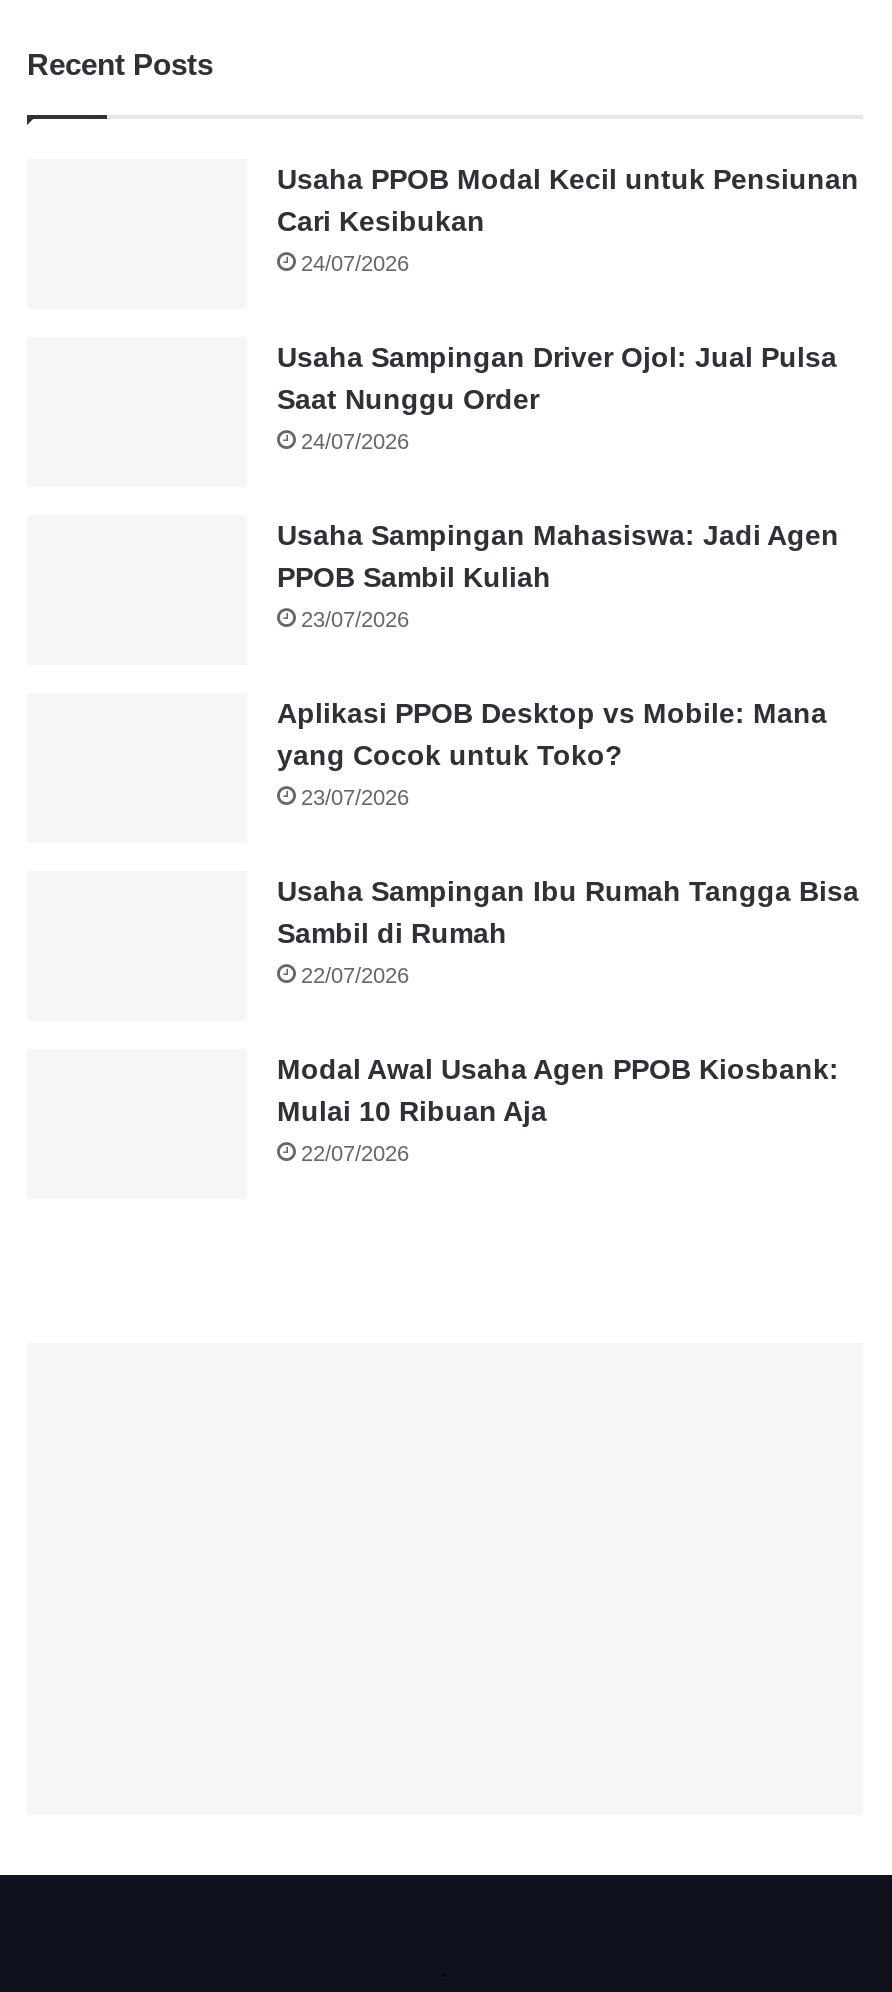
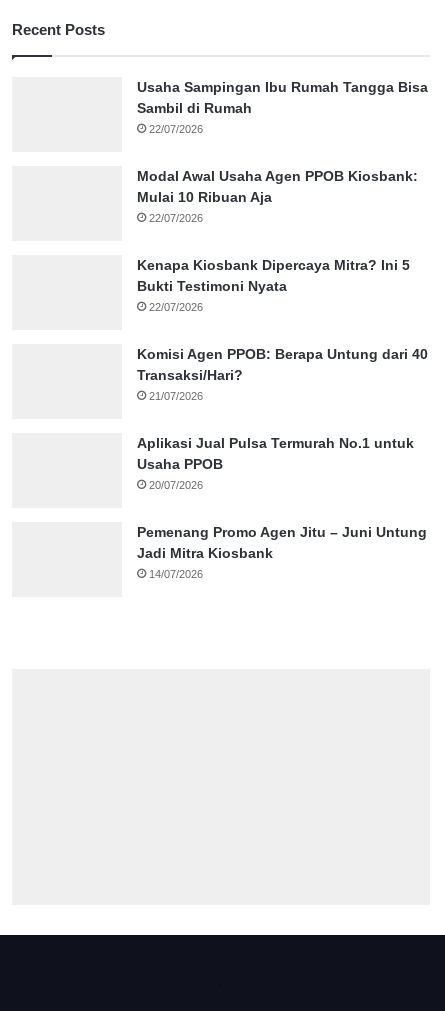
[277,163,859,809] Usaha PPOB Modal Kecil untuk Pensiunan | Cari Kesibukan | 24/07/2026 | Usaha Sampingan Driver Ojol: Jual Pulsa | Saat Nunggu Order | 24/07/2026 | Usaha Sampingan Mahasiswa: Jadi Agen | PPOB Sambil Kuliah | 23/07/2026 | Aplikasi PPOB Desktop vs Mobile: Mana | yang Cocok untuk Toko? | 23/07/2026 -> none
moved [277,875,859,1165] -> [137,79,428,224]: Usaha Sampingan Ibu Rumah Tangga Bisa | Sambil di Rumah | 22/07/2026 | Modal Awal Usaha Agen PPOB Kiosbank: | Mulai 10 Ribuan Aja | 22/07/2026
none -> [137,257,428,580] Kenapa Kiosbank Dipercaya Mitra? Ini 5 | Bukti Testimoni Nyata | 22/07/2026 | Komisi Agen PPOB: Berapa Untung dari 40 | Transaksi/Hari? | 21/07/2026 | Aplikasi Jual Pulsa Termurah No.1 untuk | Usaha PPOB | 20/07/2026 | Pemenang Promo Agen Jitu – Juni Untung | Jadi Mitra Kiosbank | 14/07/2026

